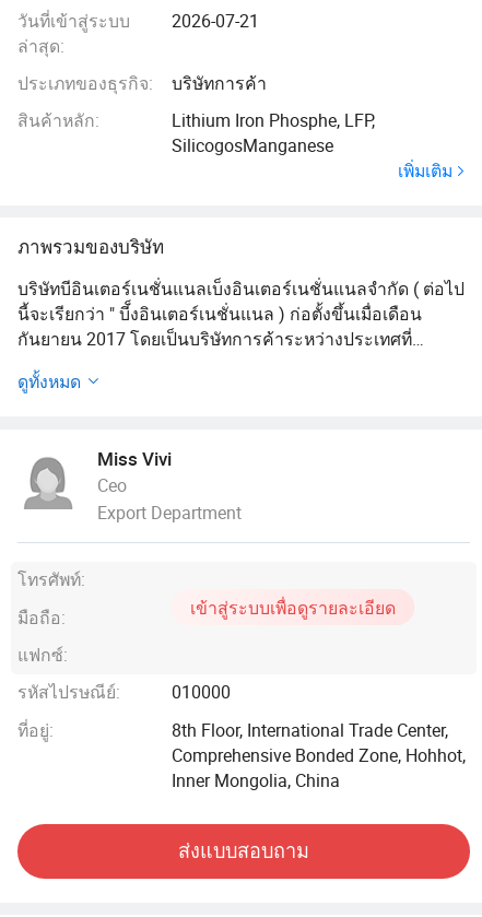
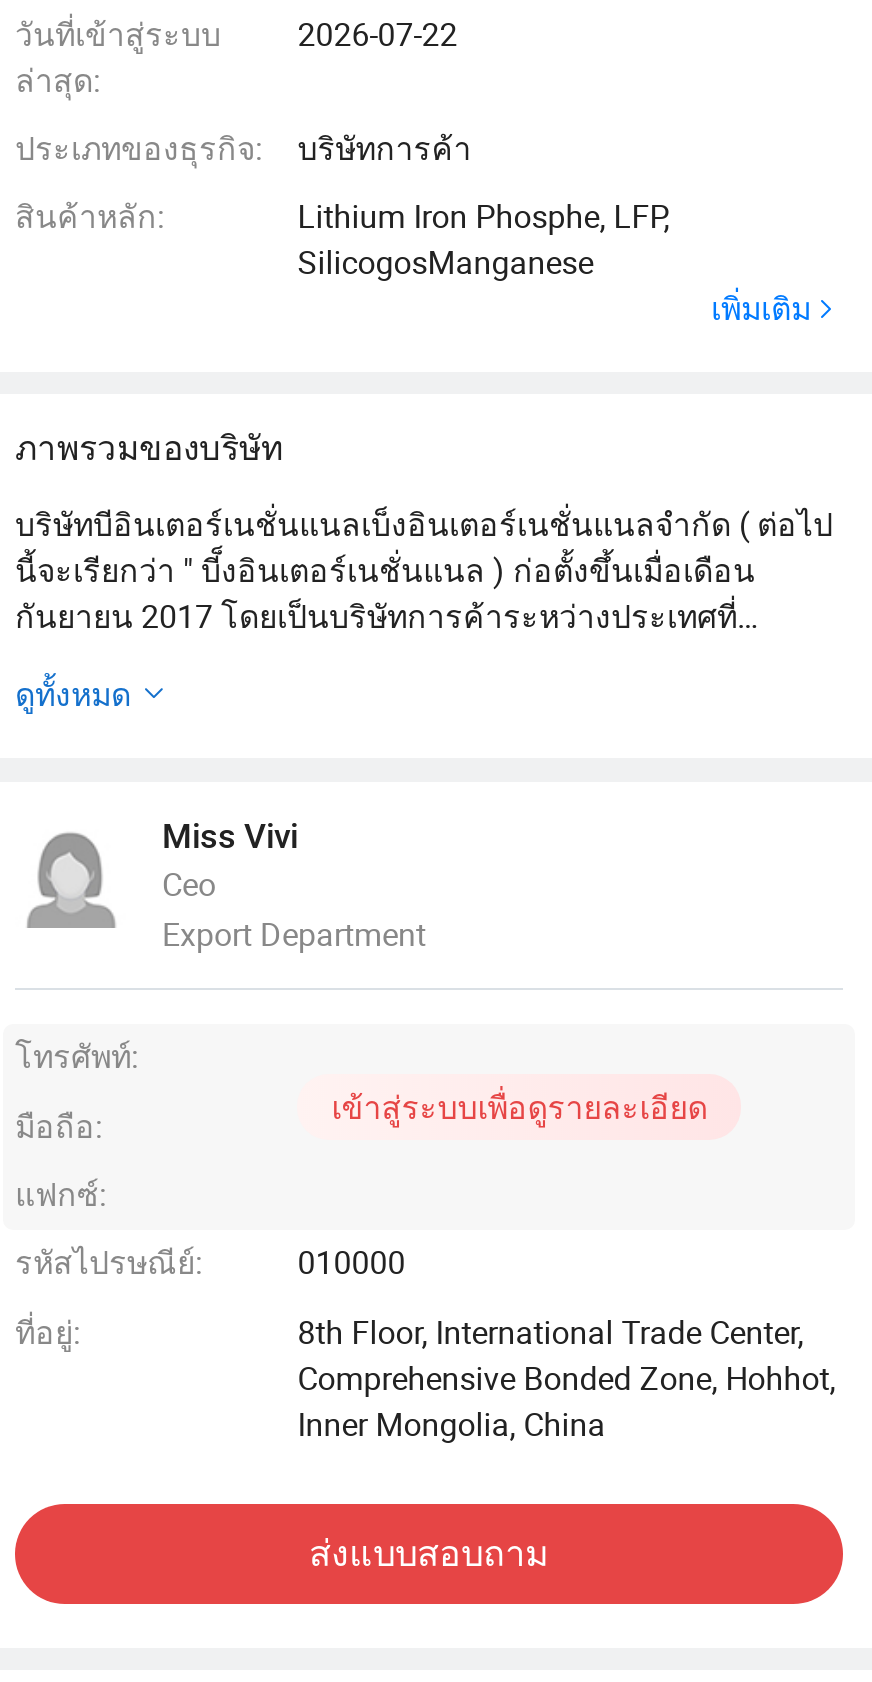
[17,9,259,33] วันที่เข้าสู่ระบบ 2026-07-21 -> [15,12,458,56] วันที่เข้าสู่ระบบ 2026-07-22

